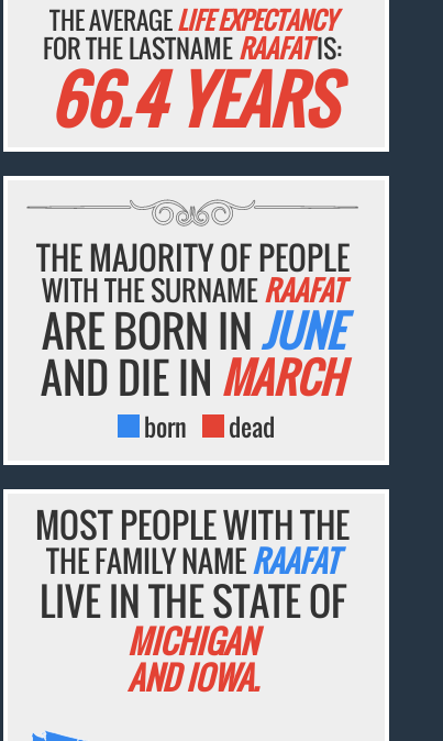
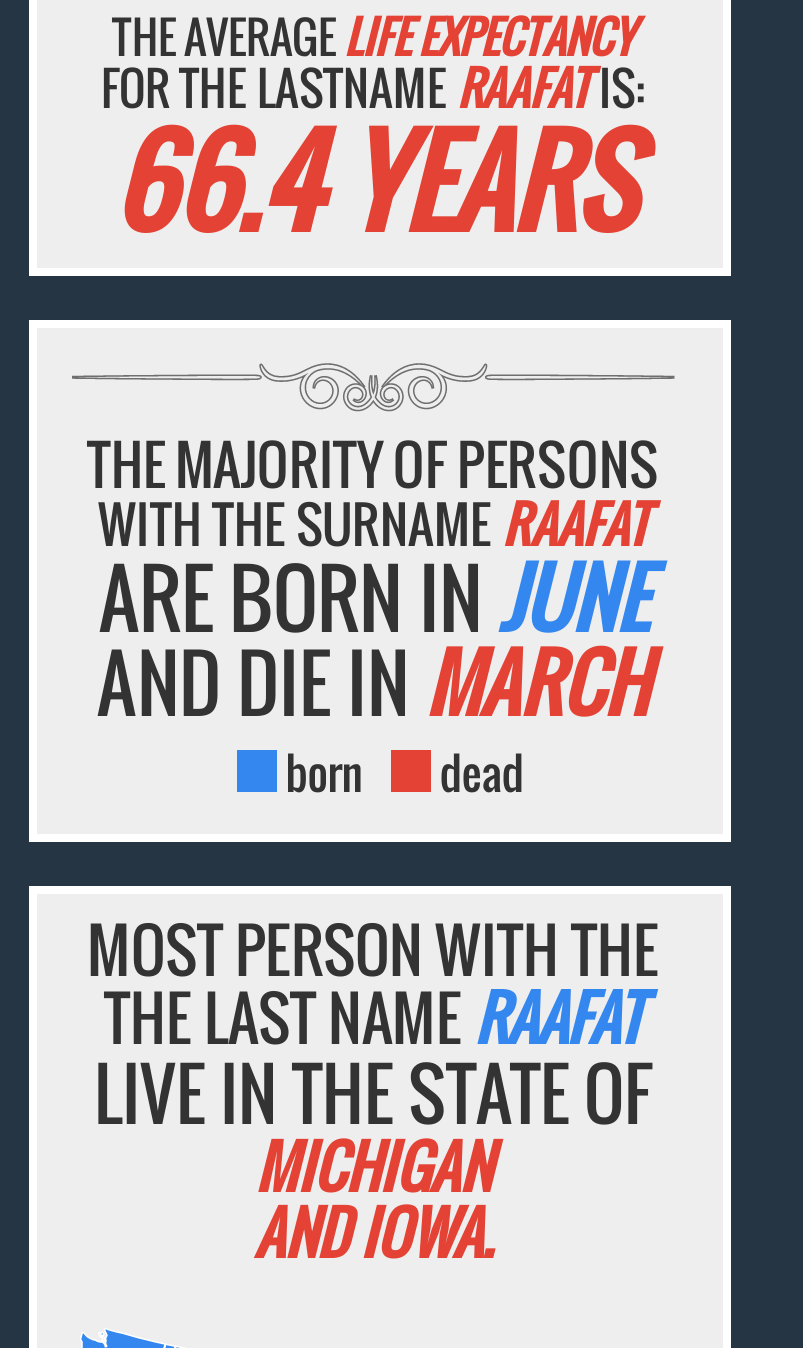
[36,233,349,281] THE MAJORITY OF PEOPLE -> [87,425,659,505] THE MAJORITY OF PERSONS
[35,499,350,550] MOST PEOPLE WITH THE -> [87,904,659,994] MOST PERSON WITH THE
[46,539,339,583] THE FAMILY NAMERAAFAT -> [104,972,642,1062] THE LAST NAMERAAFAT

